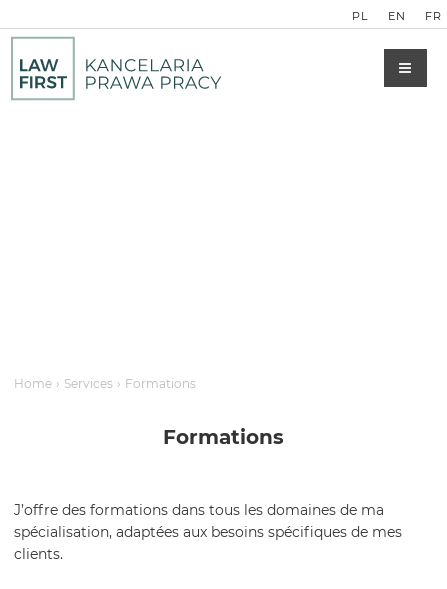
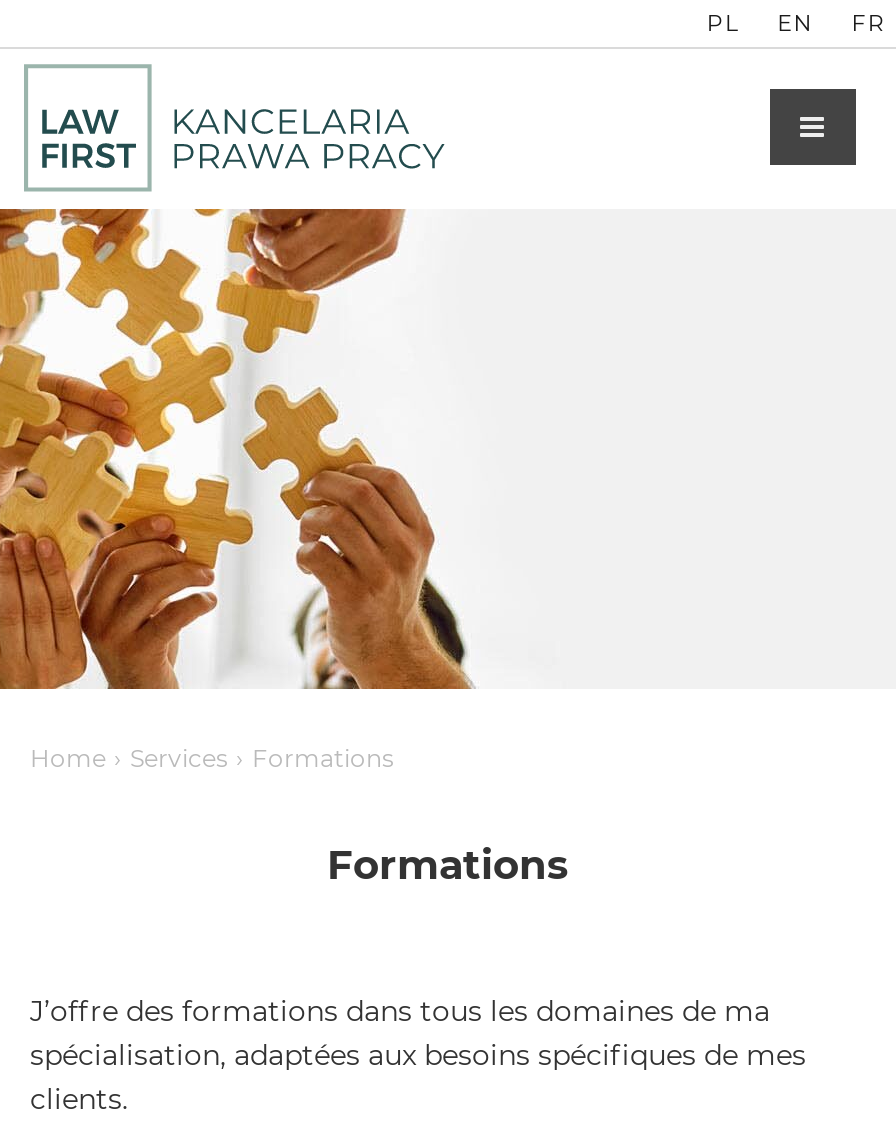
none -> [6,207,474,691] [image]

